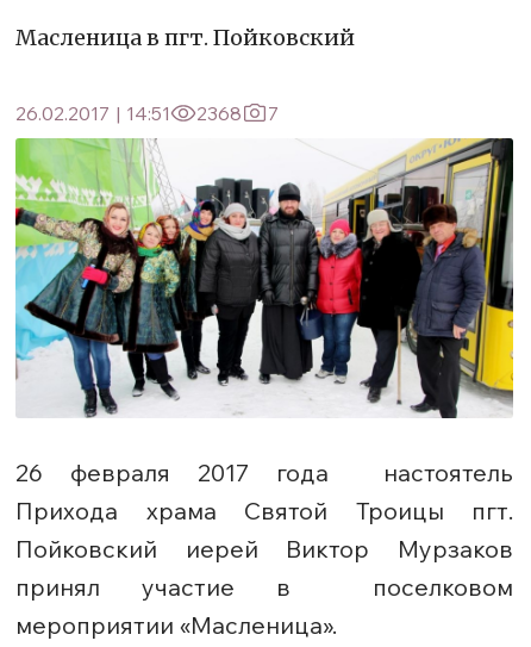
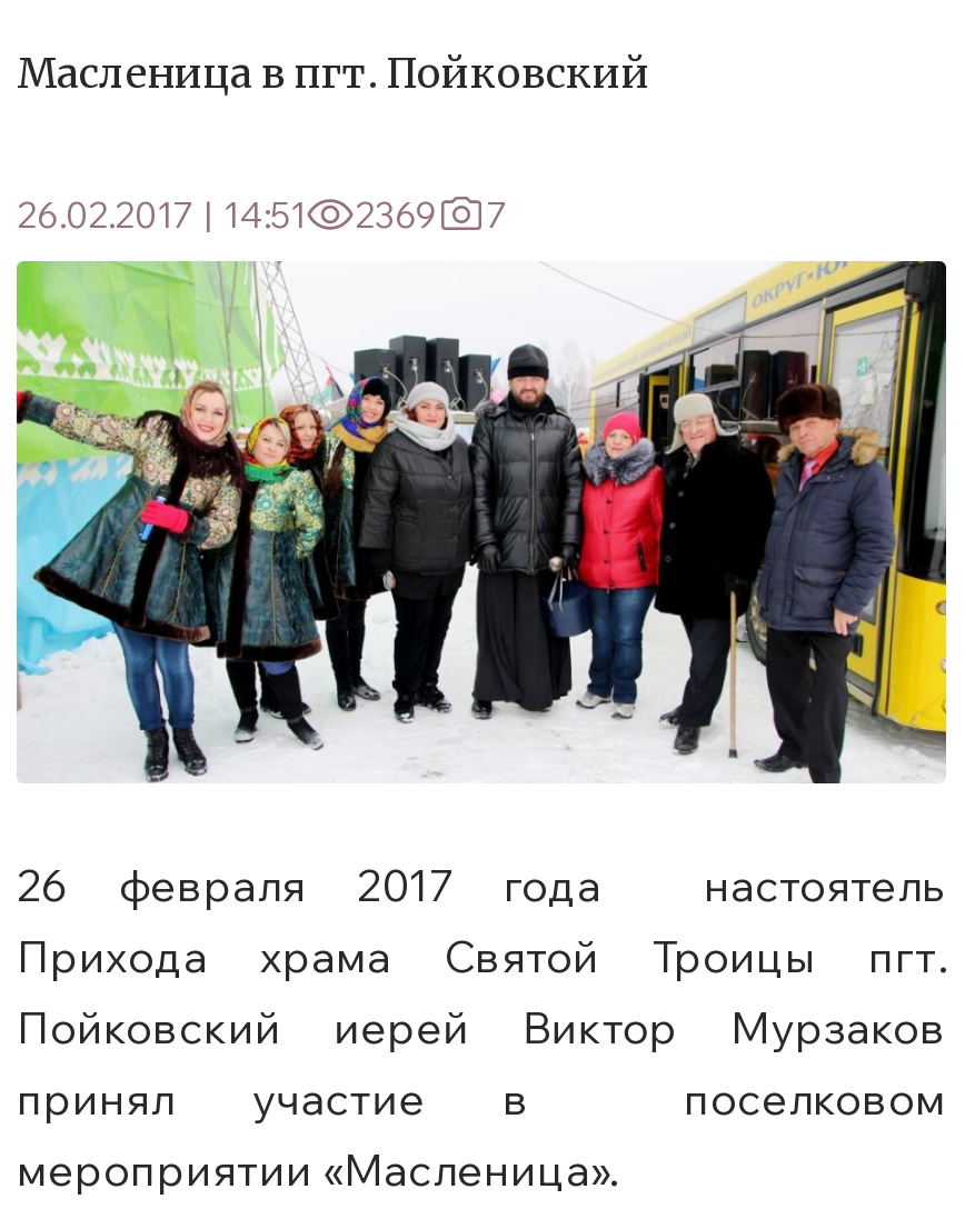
[196,101,242,125] 2368 -> [355,192,437,236] 2369

